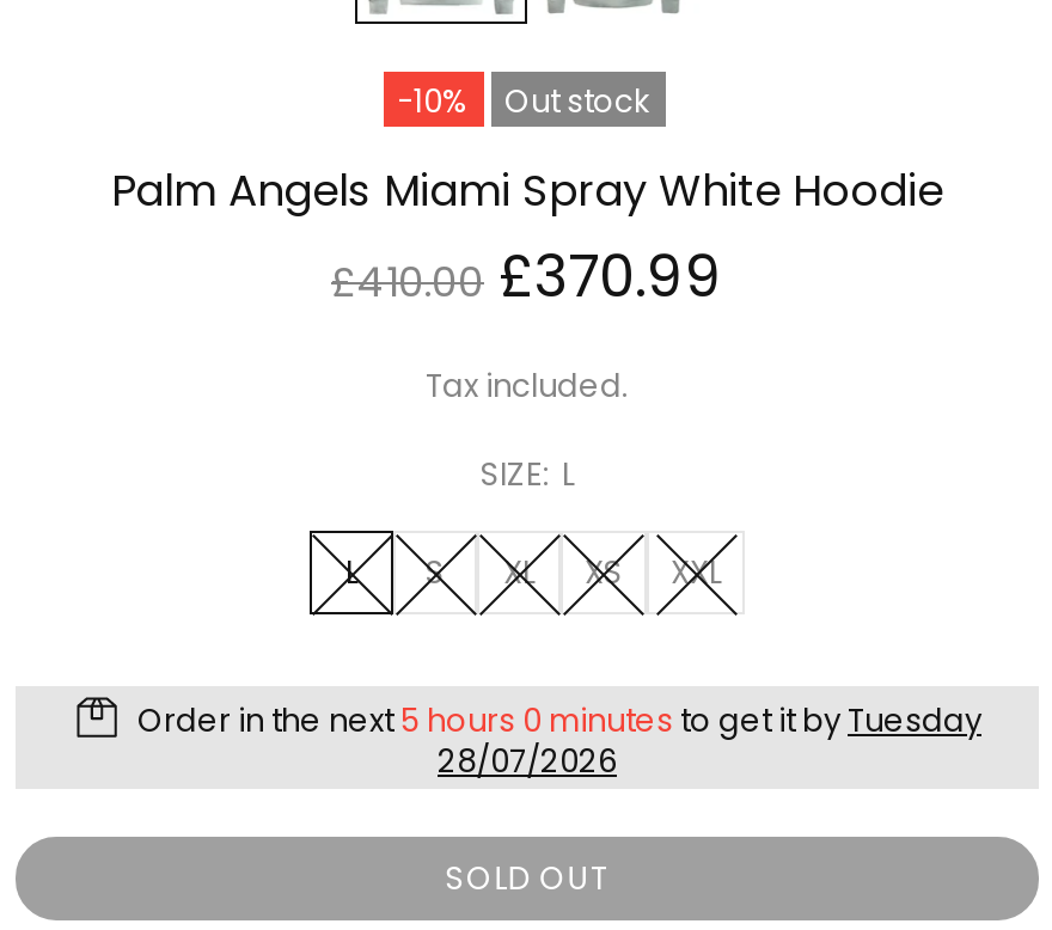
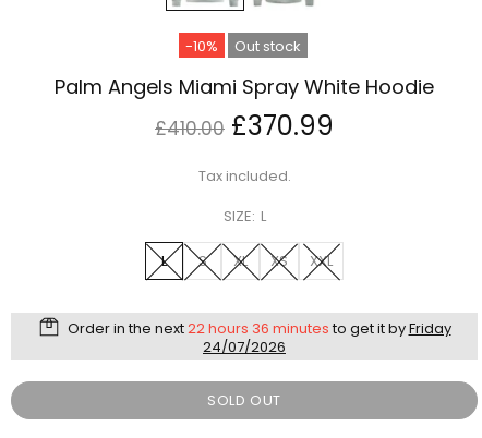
[130,699,981,744] Order in the next 5 hours 0 minutes to get it by Tuesday -> [64,318,451,339] Order in the next 22 hours 36 minutes to get it by Friday
[438,739,617,785] 28/07/2026 -> [203,337,286,358] 24/07/2026

